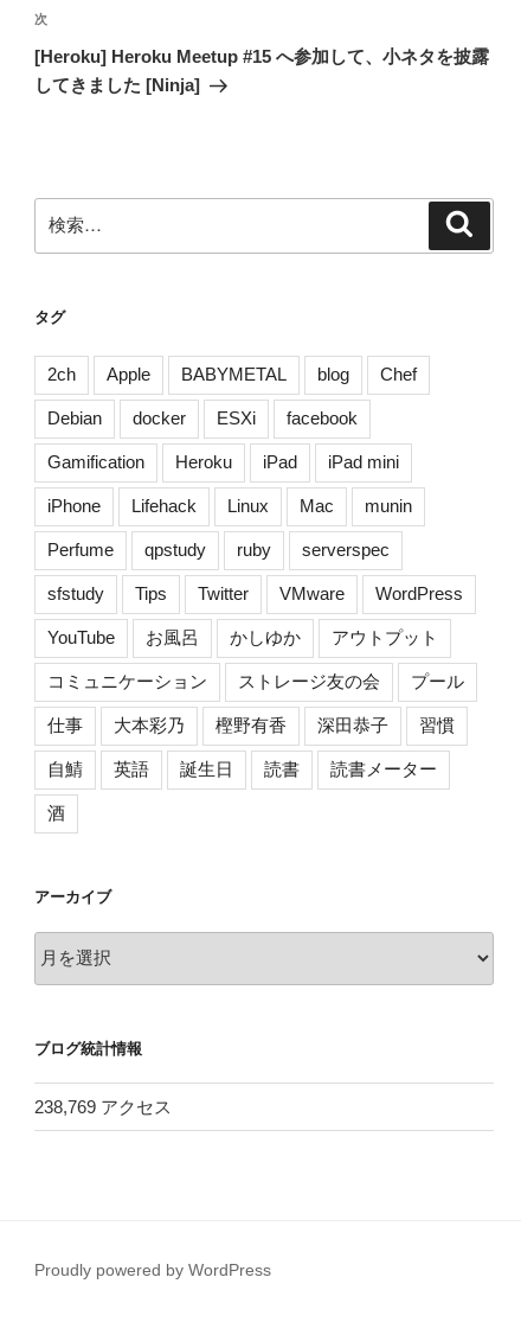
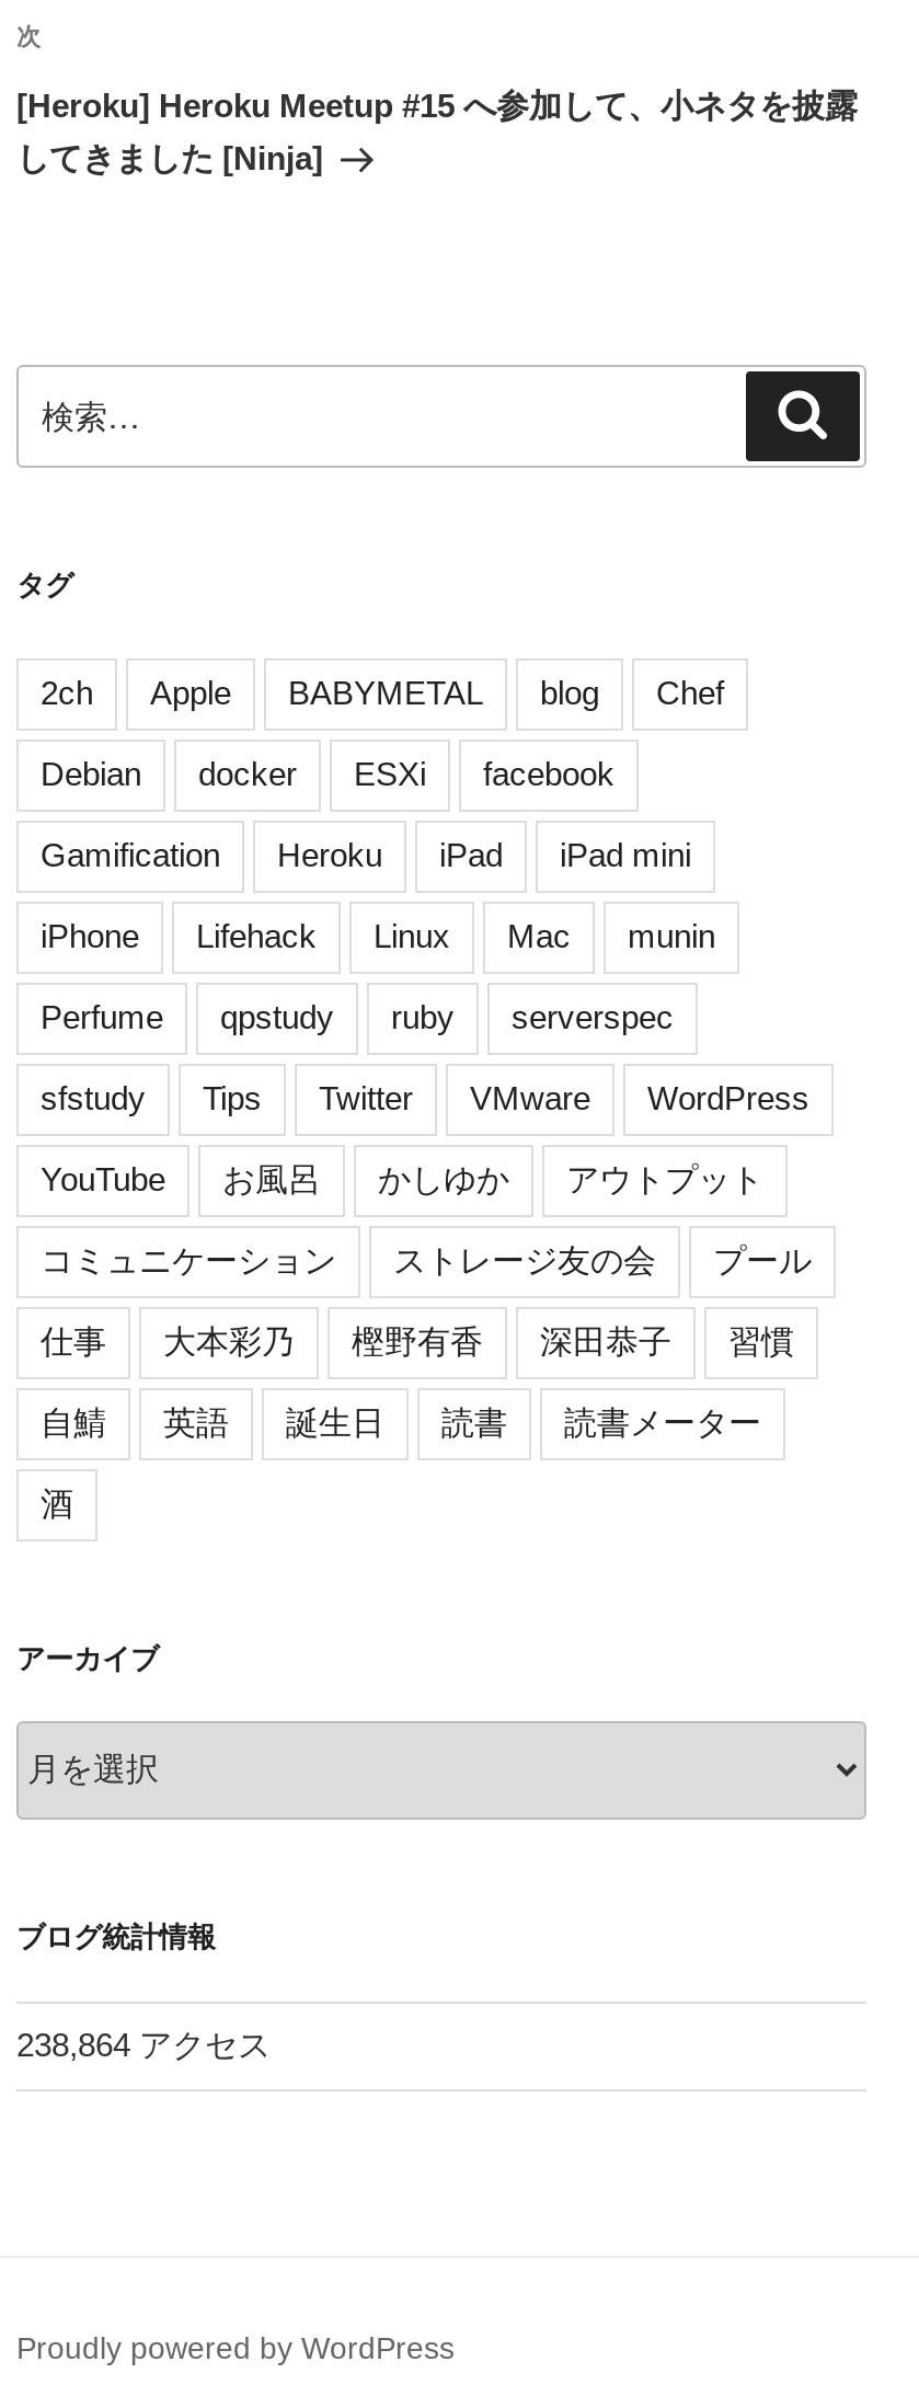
[34,1096,172,1117] 238,769 アクセス -> [16,2026,271,2063] 238,864 アクセス

